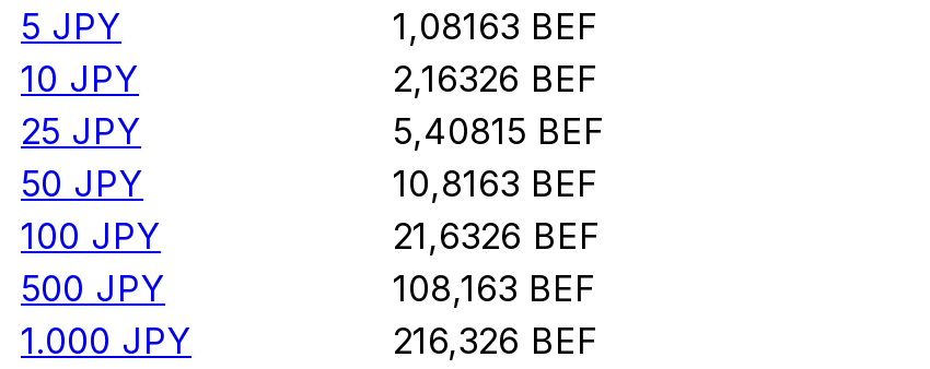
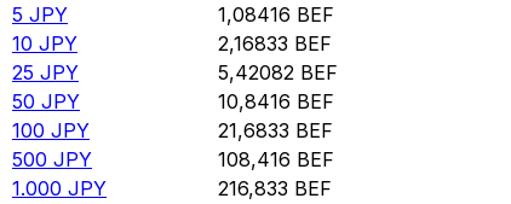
[393,5,598,49] 1,08163 BEF -> [218,3,334,27] 1,08416 BEF
[393,58,598,102] 2,16326 BEF -> [218,32,332,56] 2,16833 BEF
[393,110,605,154] 5,40815 BEF -> [218,61,338,85] 5,42082 BEF
[393,163,598,206] 10,8163 BEF -> [218,90,334,114] 10,8416 BEF
[393,215,601,259] 21,6326 BEF -> [218,119,333,143] 21,6833 BEF
[393,267,596,311] 108,163 BEF -> [218,148,334,172] 108,416 BEF
[393,320,598,364] 216,326 BEF -> [218,177,332,201] 216,833 BEF

